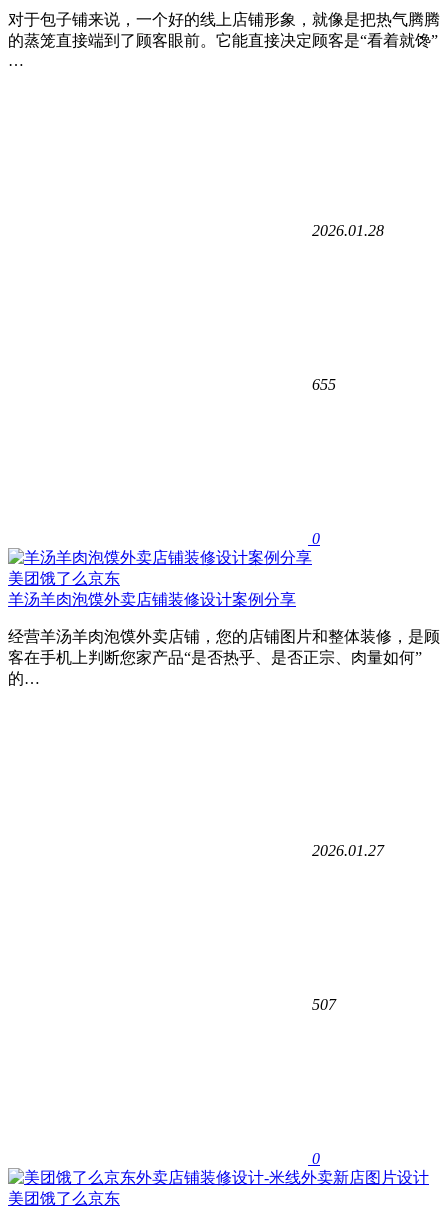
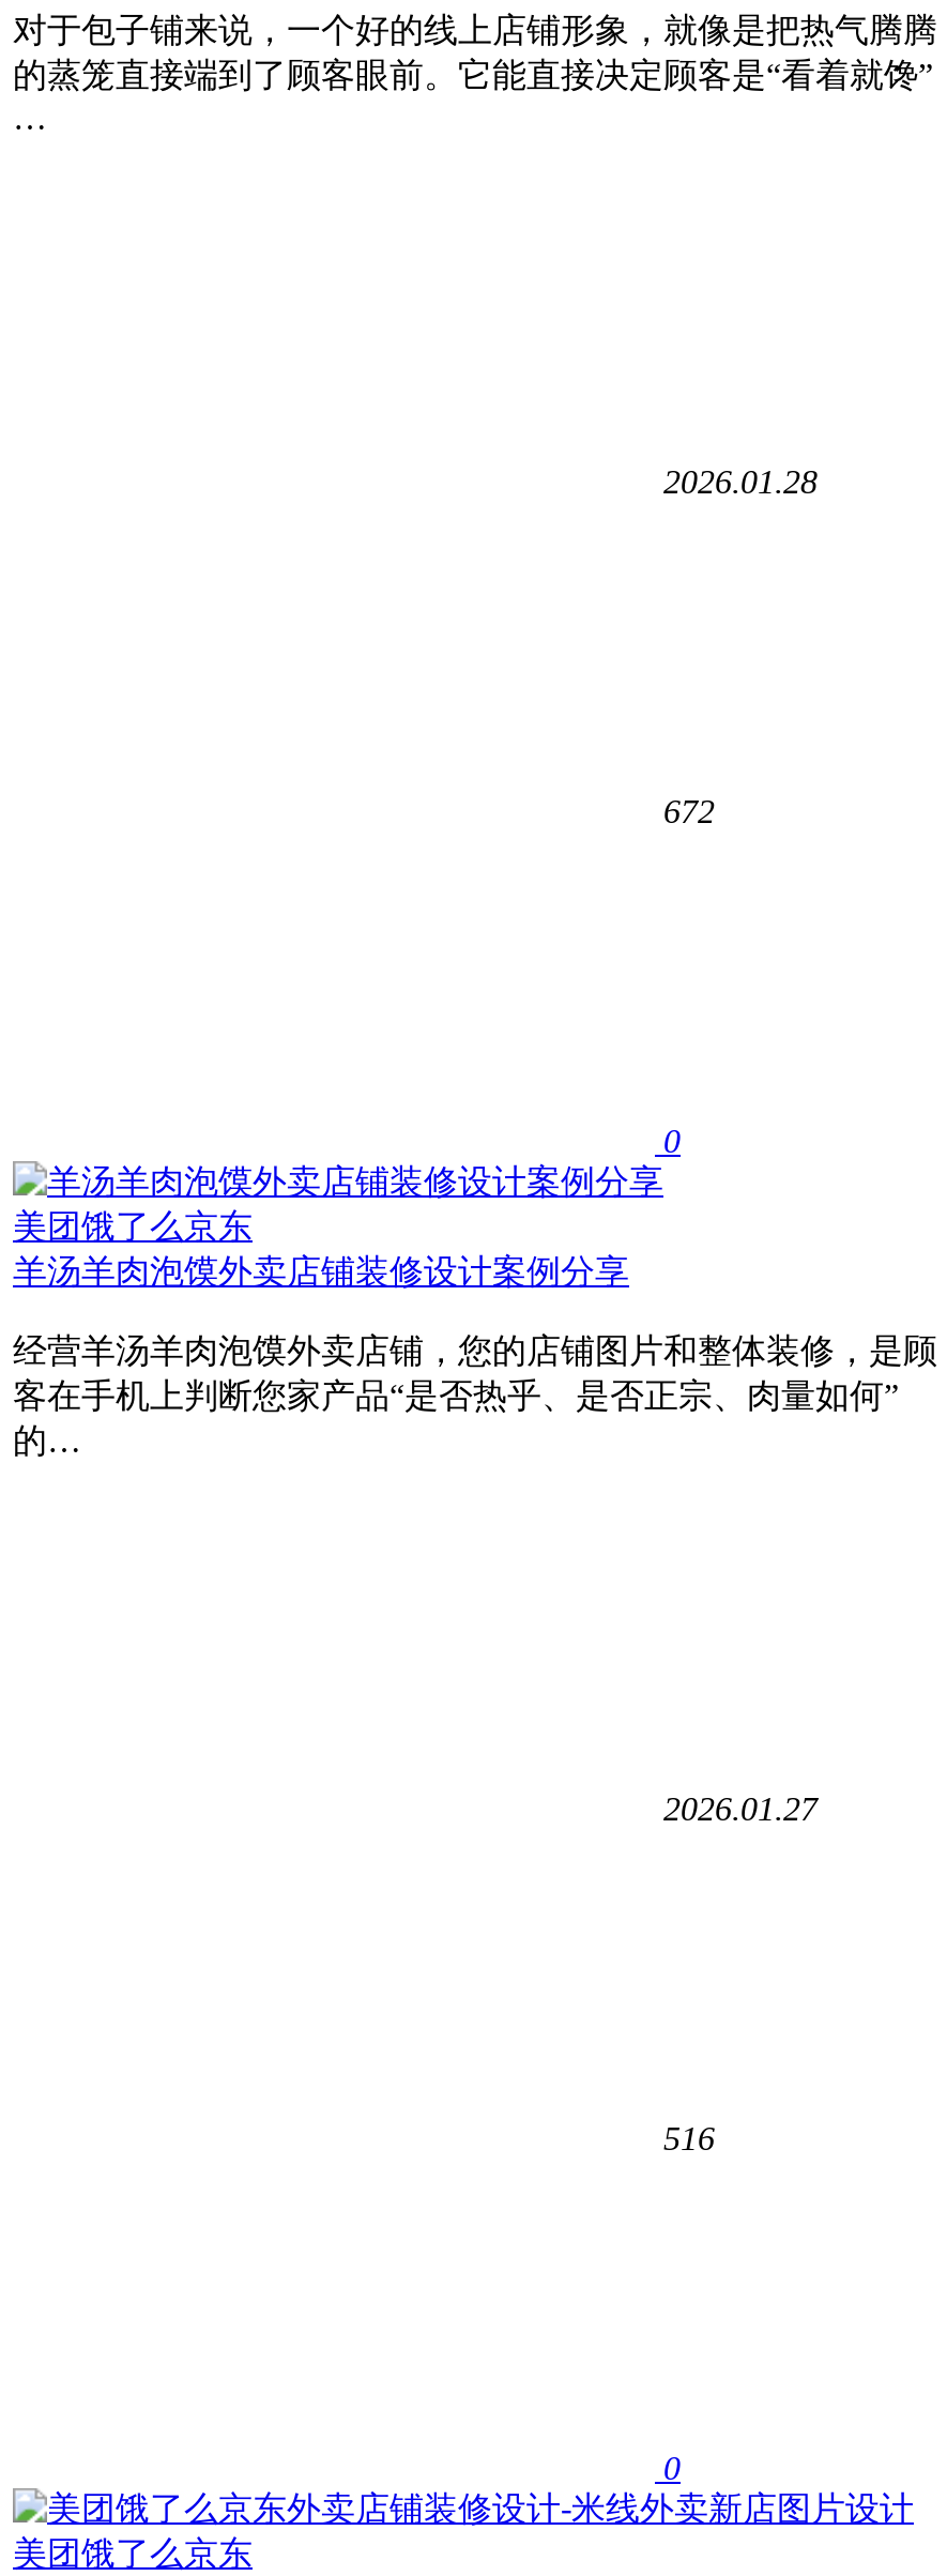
[312,376,336,393] 655 -> [663,793,715,829] 672
[312,996,336,1013] 507 -> [663,2120,715,2156] 516

